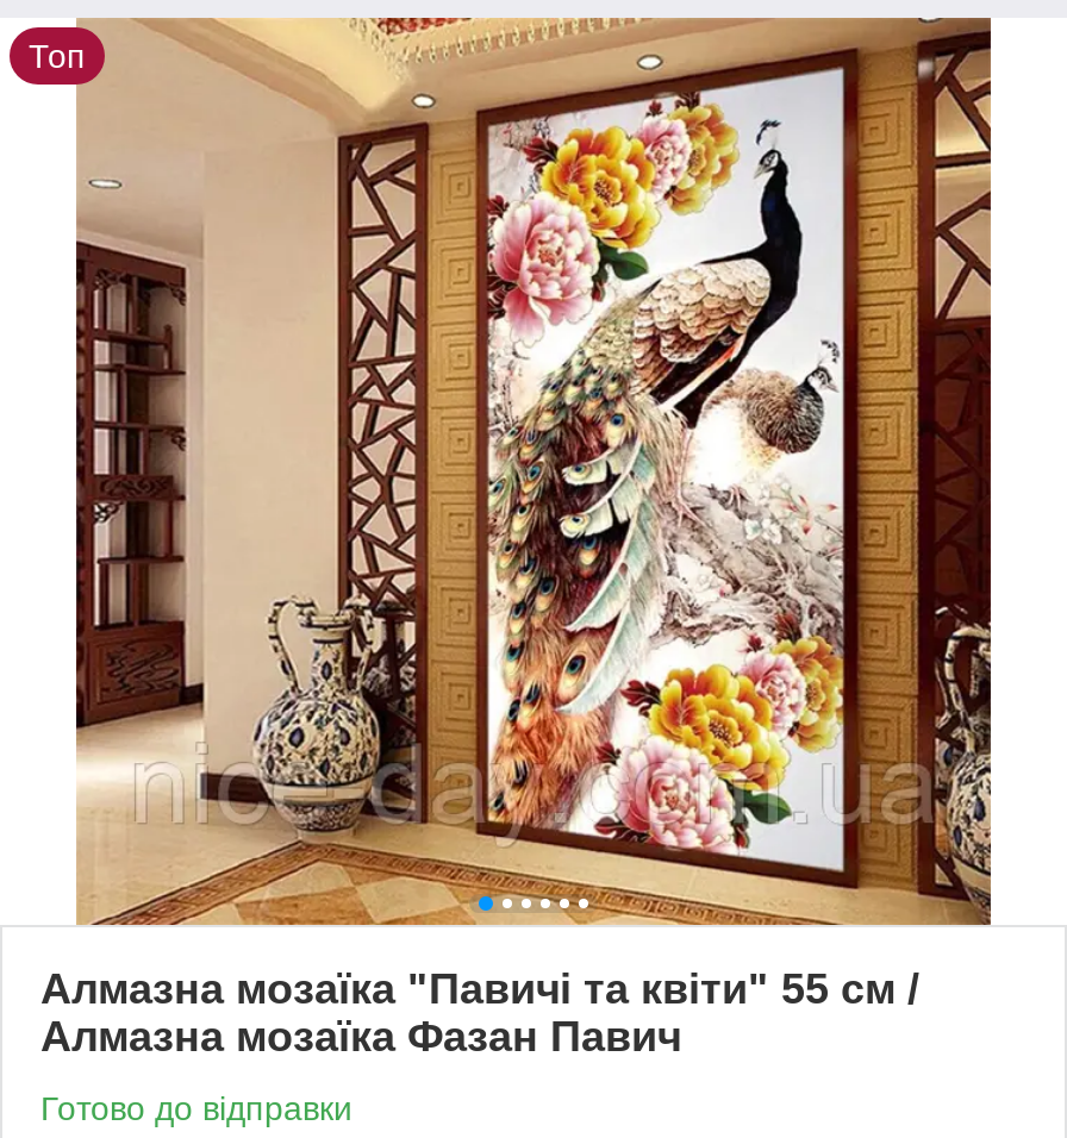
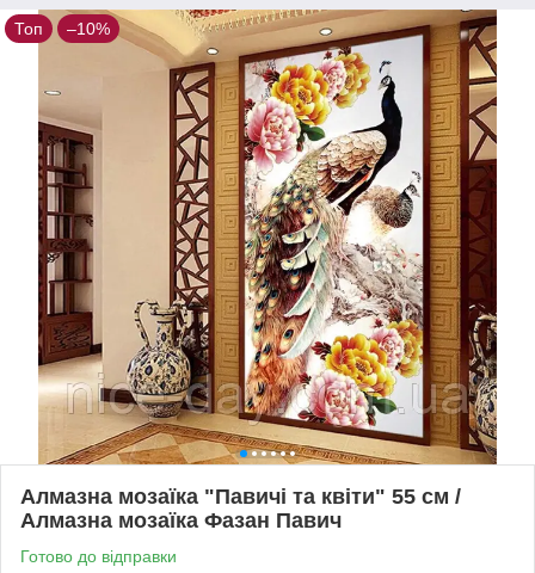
none -> [67,19,110,38] –10%

